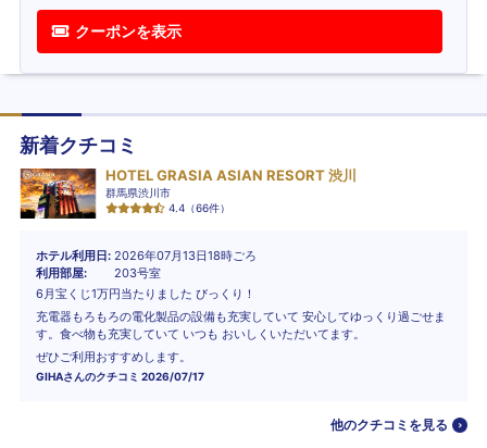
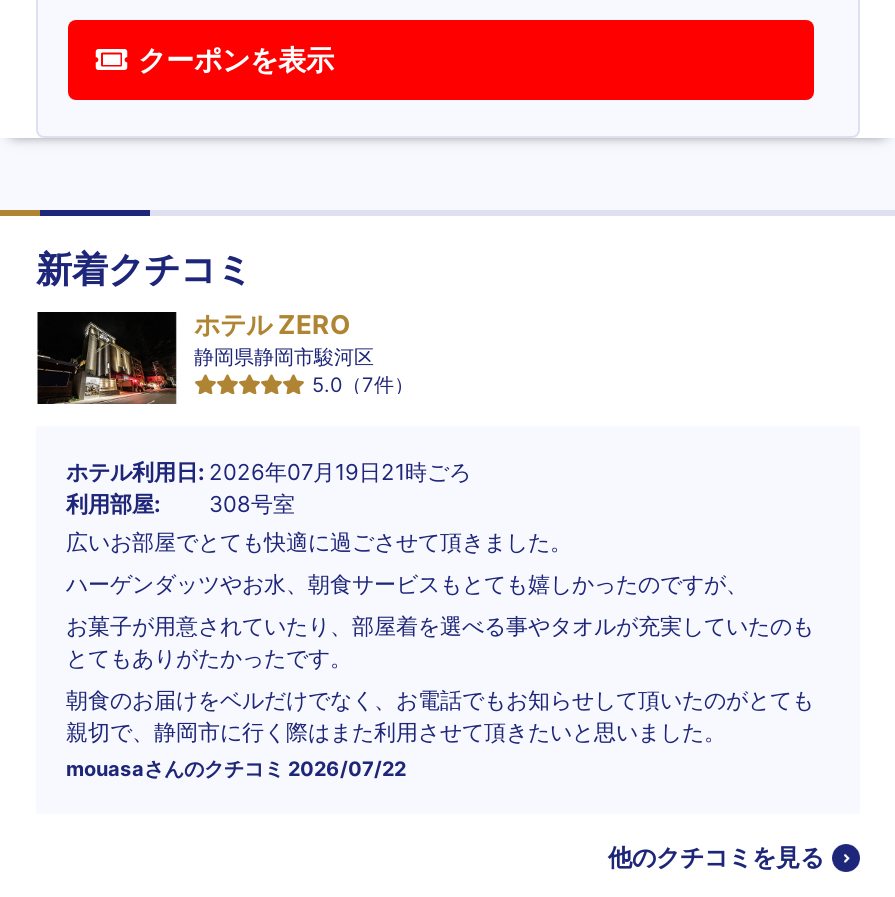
[20,166,357,220] [image] | HOTEL GRASIA ASIAN RESORT 渋川 | 群馬県渋川市 | 4.4（66件） -> [36,308,414,406] [image] | ホテル ZERO | 静岡県静岡市駿河区 | 5.0（7件）
[36,248,256,263] ホテル利用日 2026年07月13日18時ごろ -> [66,458,471,486] ホテル利用日 2026年07月19日21時ごろ
[36,265,446,383] 203号室 | 6月宝くじ1万円当たりました びっくり！ | 充電器もろもろの電化製品の設備も充実していて 安心してゆっくり過ごせま | す。食べ物も充実していて いつも おいしくいただいてます。 | ぜひご利用おすすめします。 | GIHAさんのクチコミ2026/07/17 -> [66,490,814,780] 308号室 | 広いお部屋でとても快適に過ごさせて頂きました。 | ハーゲンダッツやお水、朝食サービスもとても嬉しかったのですが、 | お菓子が用意されていたり、部屋着を選べる事やタオルが充実していたのも | とてもありがたかったです。 | 朝食のお届けをベルだけでなく、お電話でもお知らせして頂いたのがとても | 親切で、静岡市に行く際はまた利用させて頂きたいと思いました。 | mouasaさんのクチコミ2026/07/22

